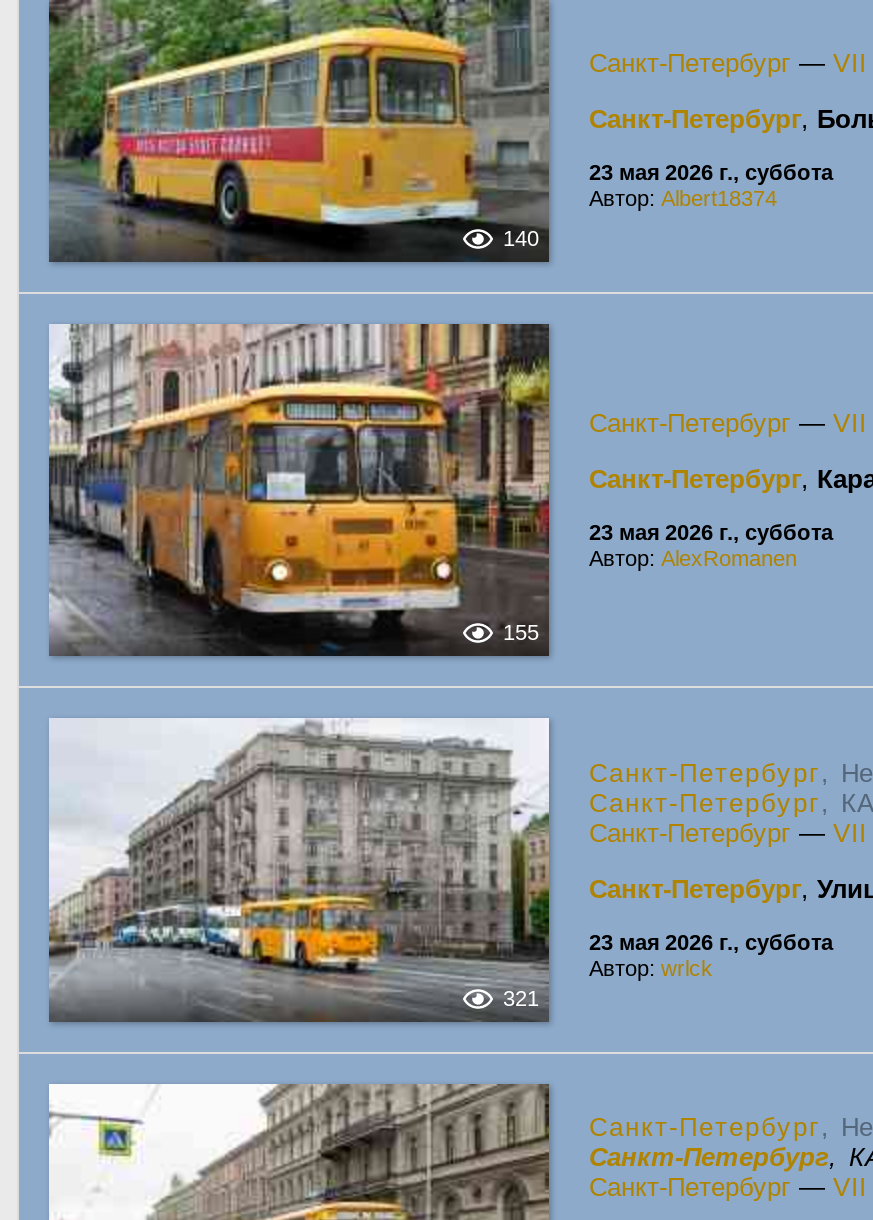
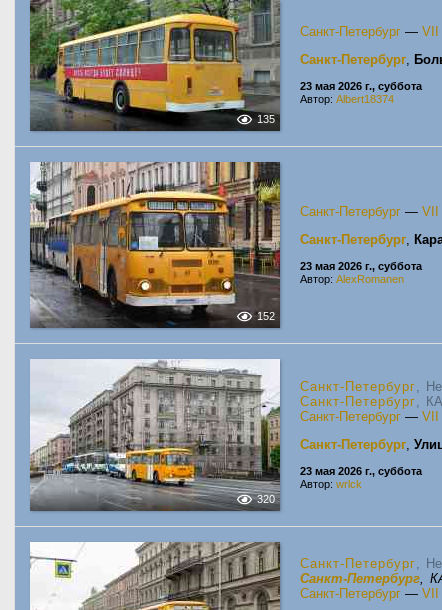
[503,226,539,250] 140 -> [257,113,275,125] 135
[503,620,539,644] 155 -> [257,310,275,322] 152
[503,986,539,1010] 321 -> [257,493,275,505] 320

